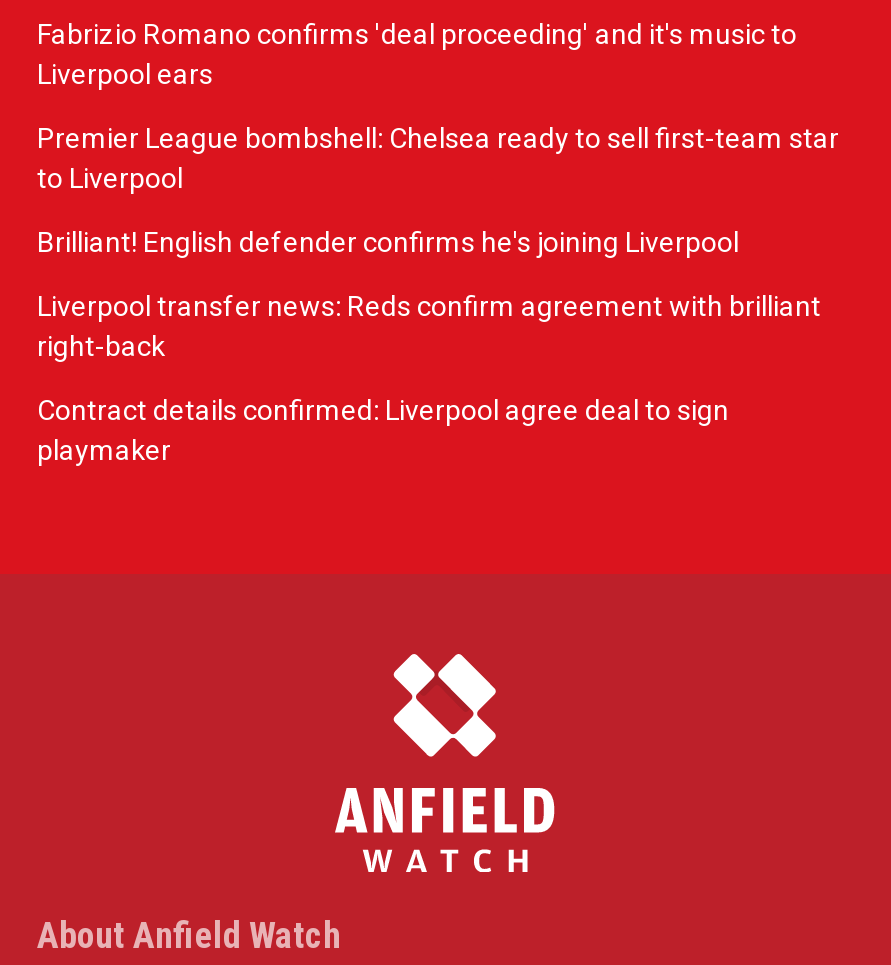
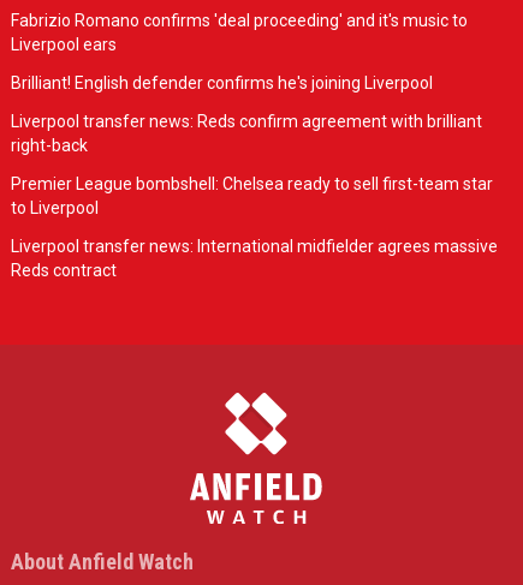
moved [37,123,839,195] -> [11,175,493,218]: Premier League bombshell: Chelsea ready to sell first-team star | to Liverpool
moved [37,227,821,363] -> [11,74,482,155]: Brilliant! English defender confirms he's joining Liverpool | Liverpool transfer news: Reds confirm agreement with brilliant | right-back
[37,395,729,467] Contract details confirmed: Liverpool agree deal to sign | playmaker -> [11,237,498,280] Liverpool transfer news: International midfielder agrees massive | Reds contract

